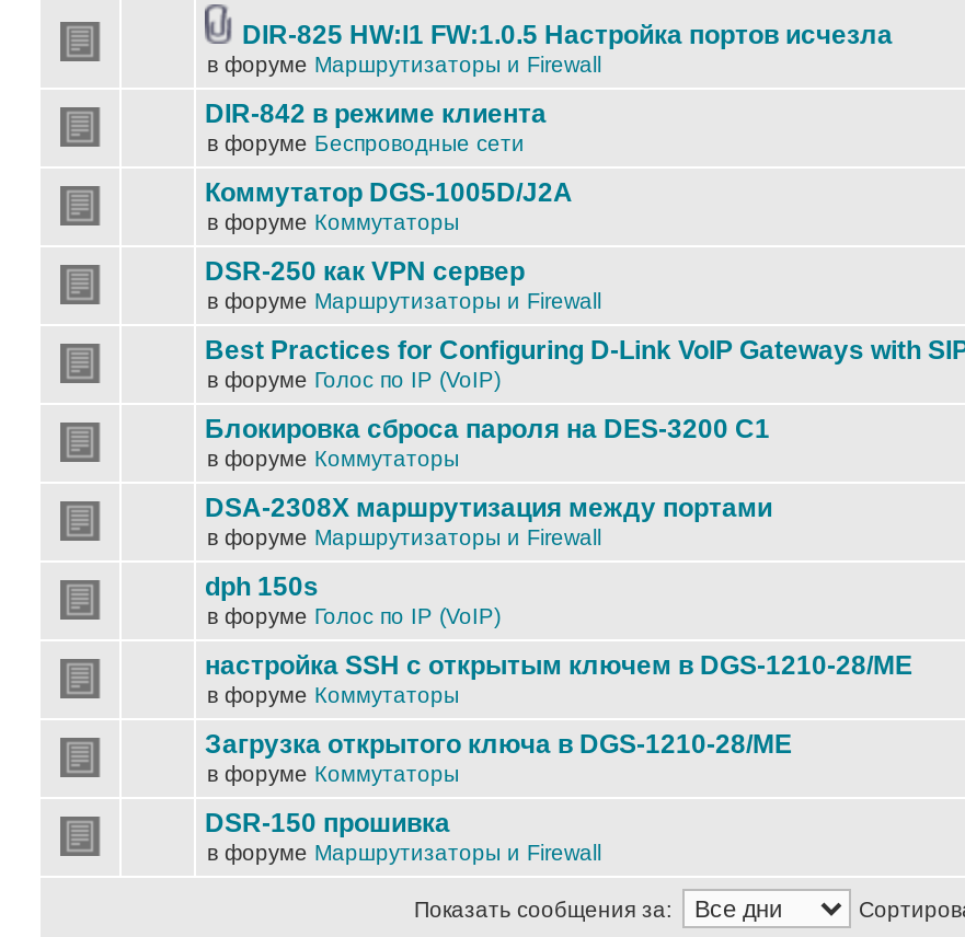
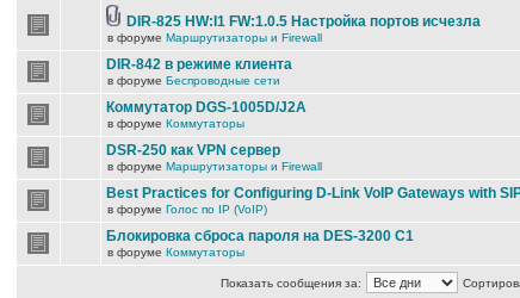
[205,493,912,865] DSA-2308X маршрутизация между портами | в форуме Маршрутизаторы и Firewall | dph 150s | в форуме Голос по IP (VoIP) | настройка SSH с открытым ключем в DGS-1210-28/ME | в форуме Коммутаторы | Загрузка открытого ключа в DGS-1210-28/ME | в форуме Коммутаторы | DSR-150 прошивка | в форуме Маршрутизаторы и Firewall -> none

